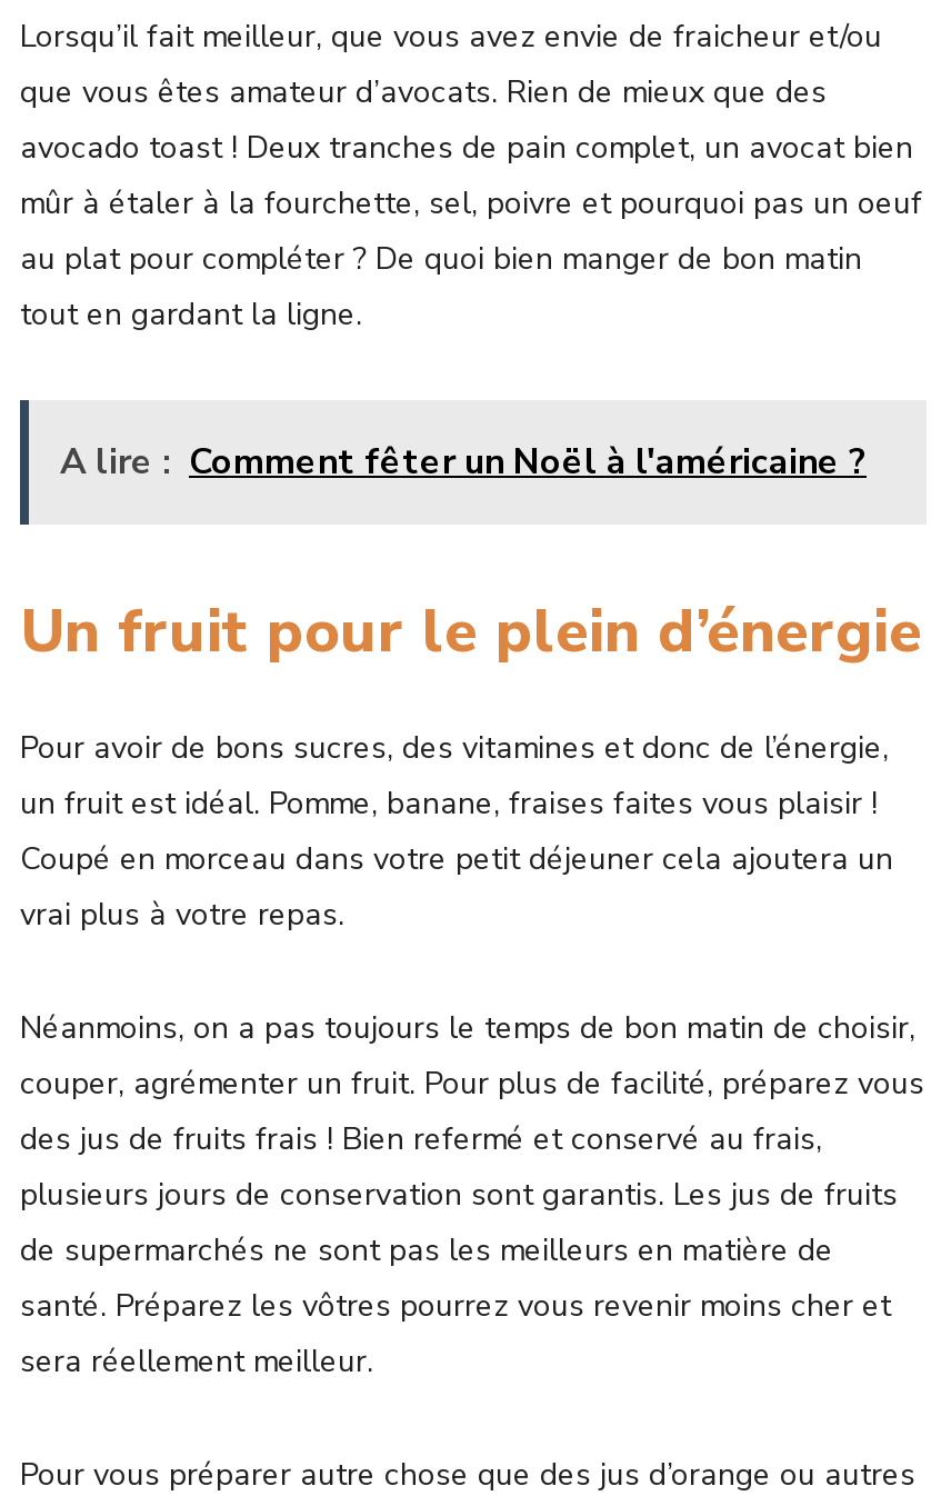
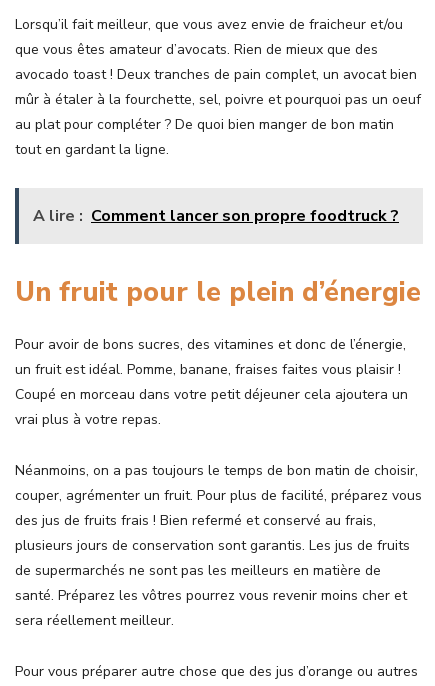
[60,438,867,487] A lire : Comment fêter un Noël à l'américaine ? -> [33,205,399,227] A lire : Comment lancer son propre foodtruck ?

